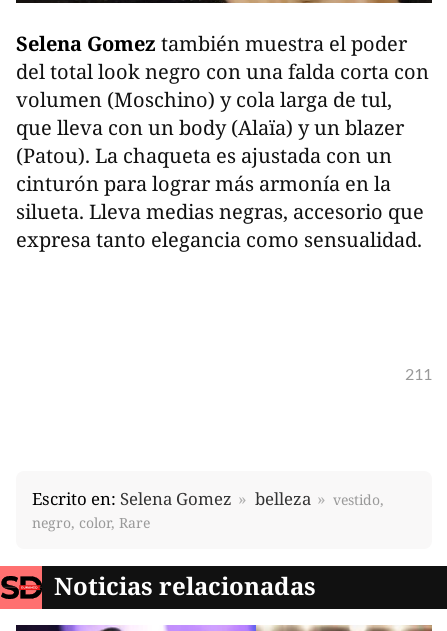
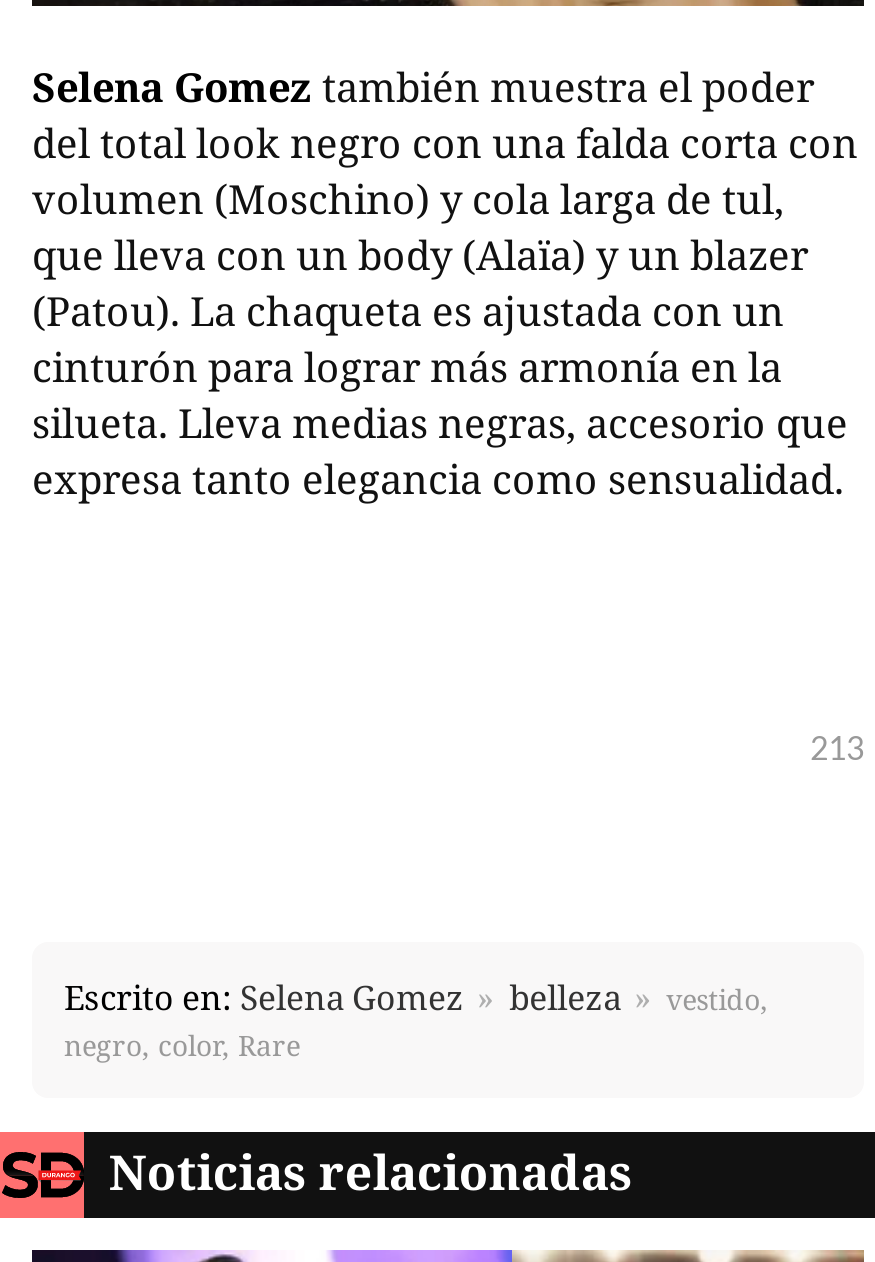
[405,364,432,383] 211 -> [810,728,864,766] 213

